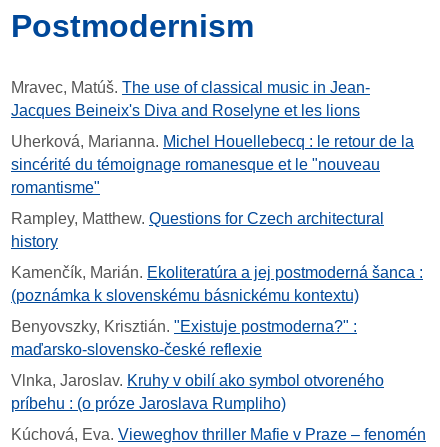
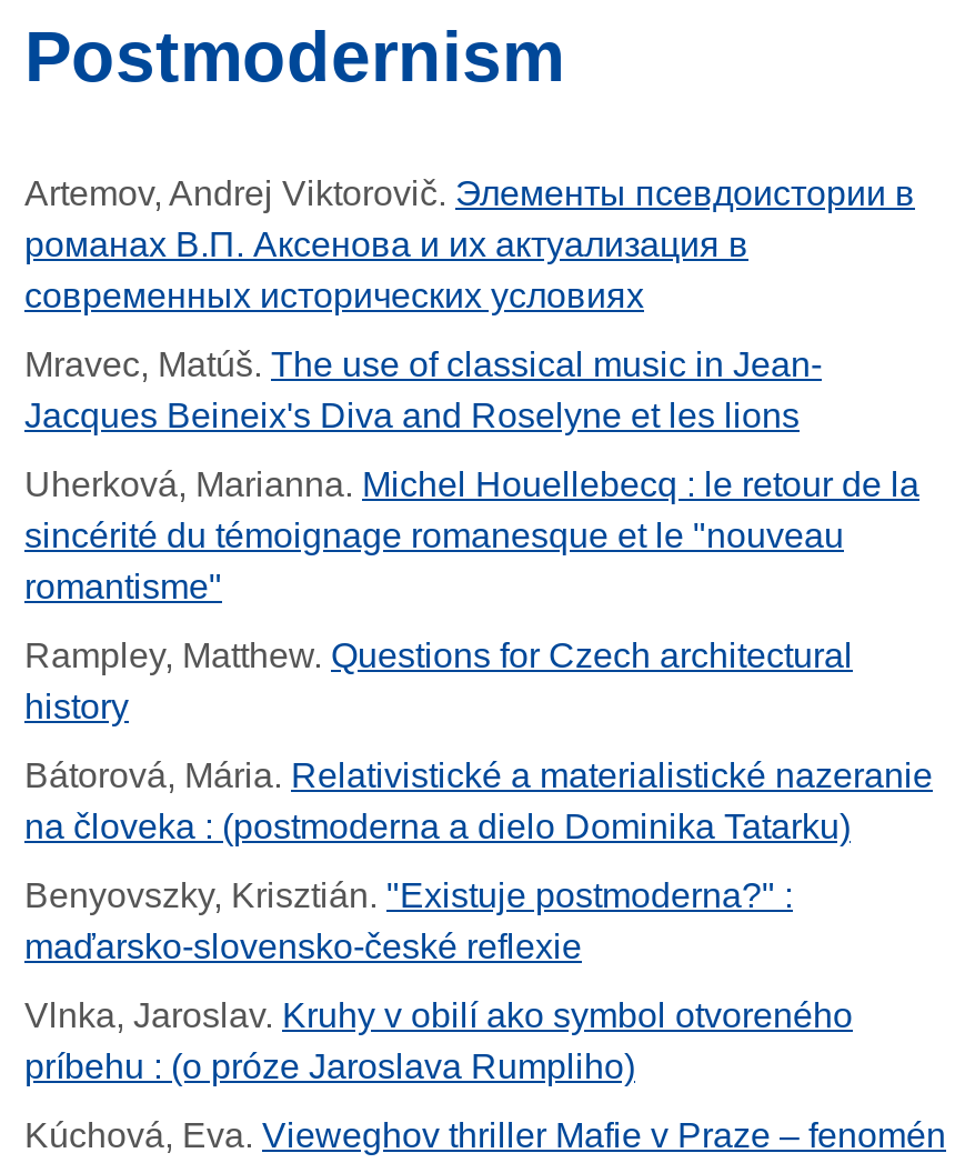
none -> [24,175,915,315] Artemov, Andrej Viktorovič. Элементы псевдоистории в | романах В.П. Аксенова и их актуализация в | современных исторических условиях
[11,264,423,304] Kamenčík, Marián. Ekoliteratúra a jej postmoderná šanca : | (poznámka k slovenskému básnickému kontextu) -> [24,757,933,846] Bátorová, Mária. Relativistické a materialistické nazeranie | na človeka : (postmoderna a dielo Dominika Tatarku)

